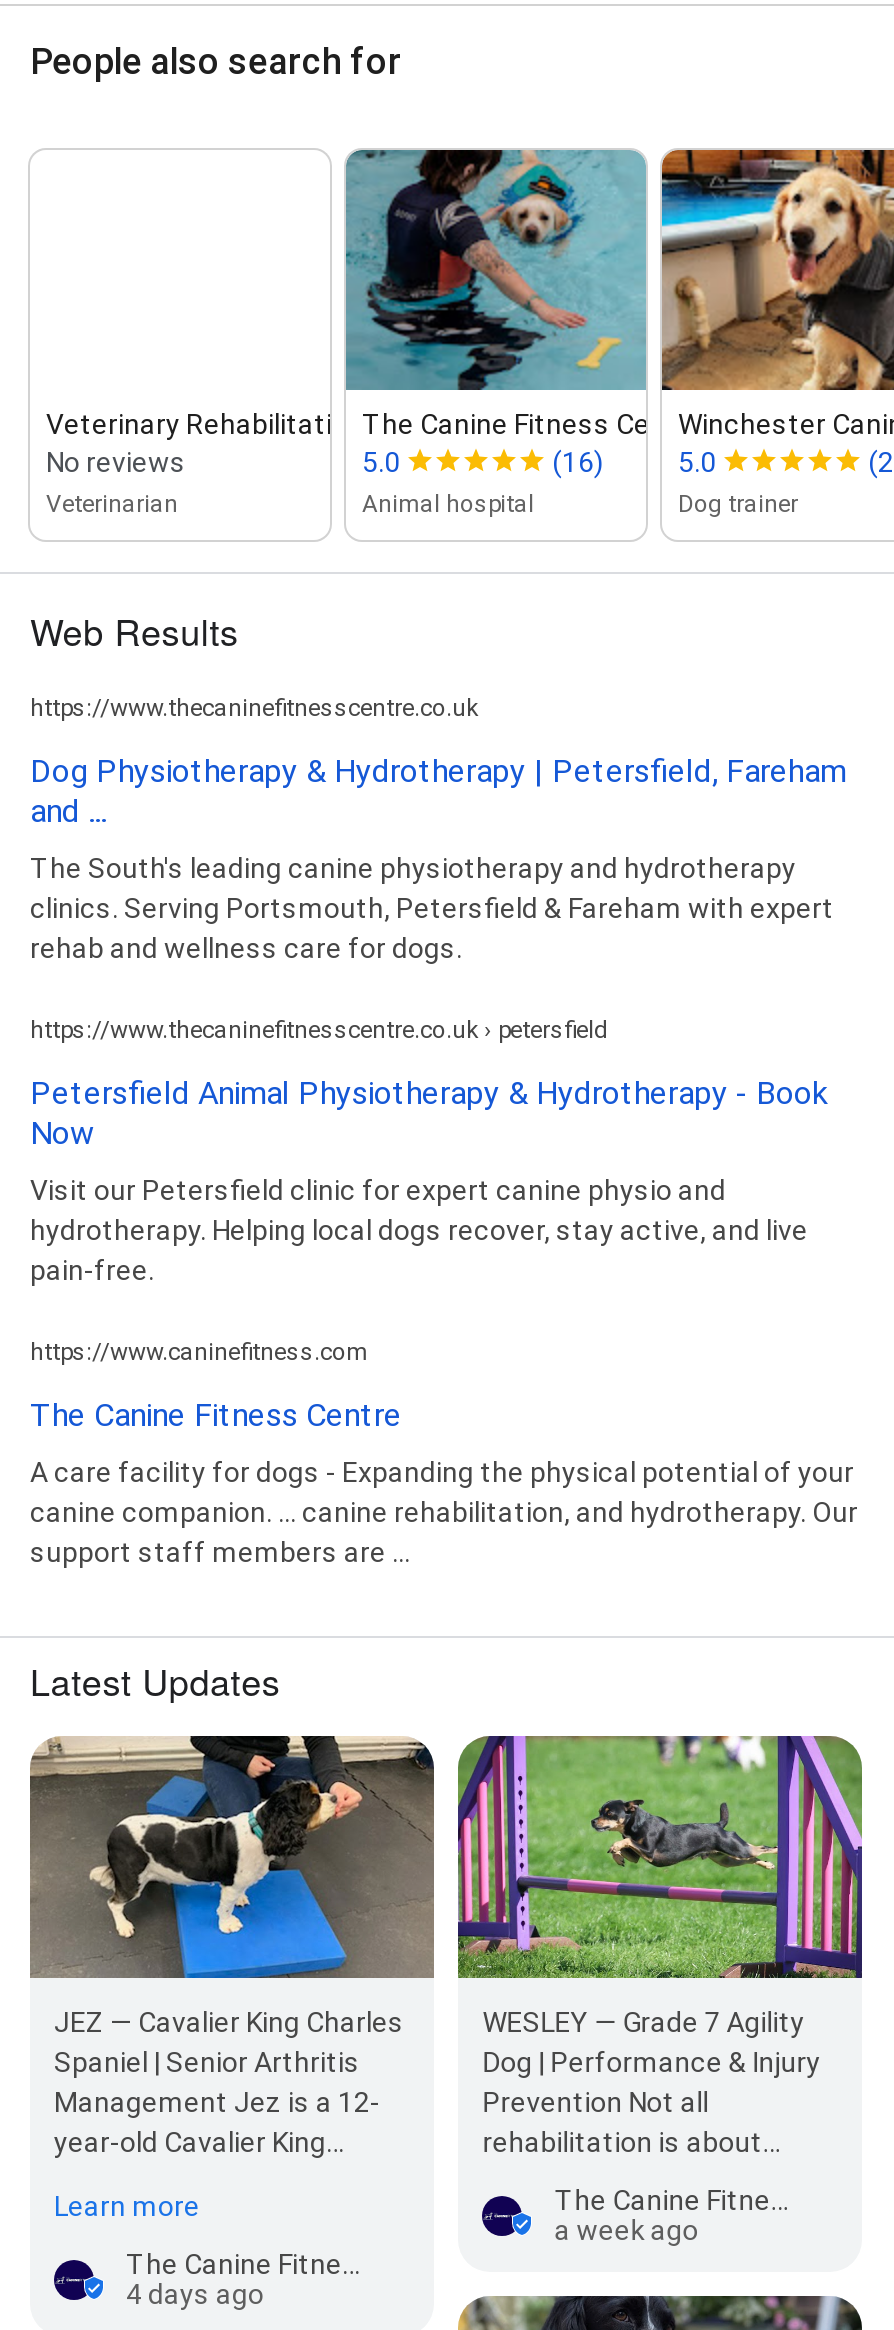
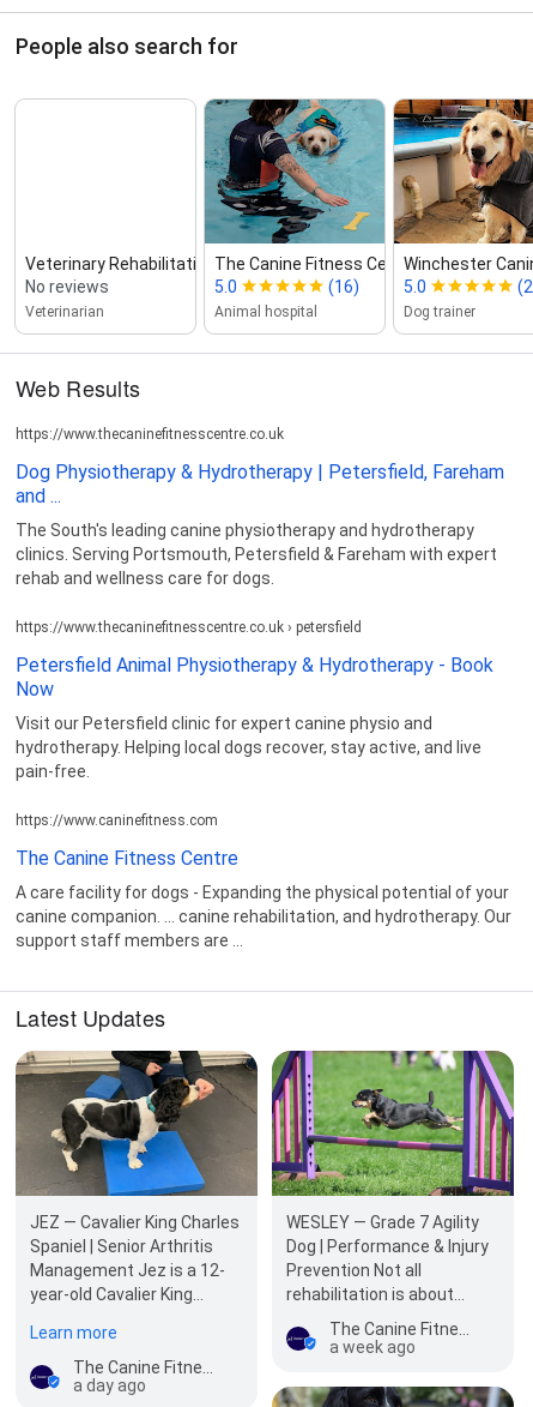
[126,2278,264,2310] 4 days ago -> [73,1376,146,1395] a day ago

